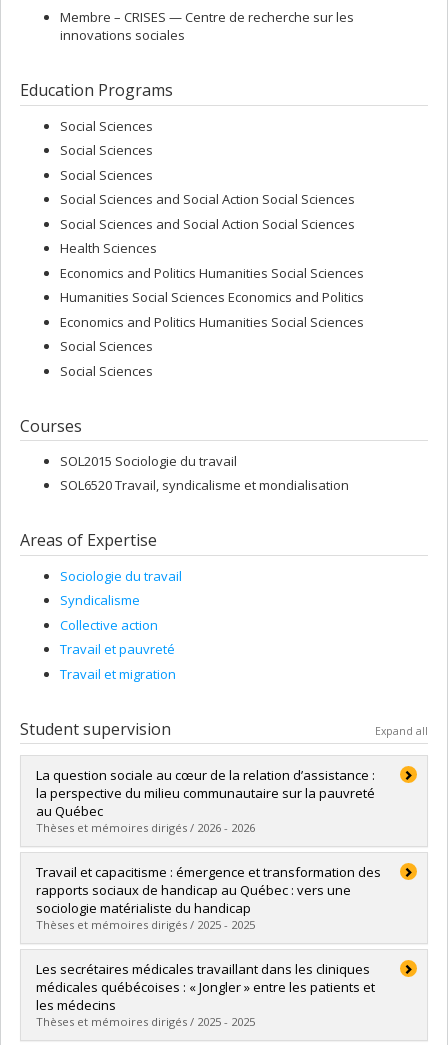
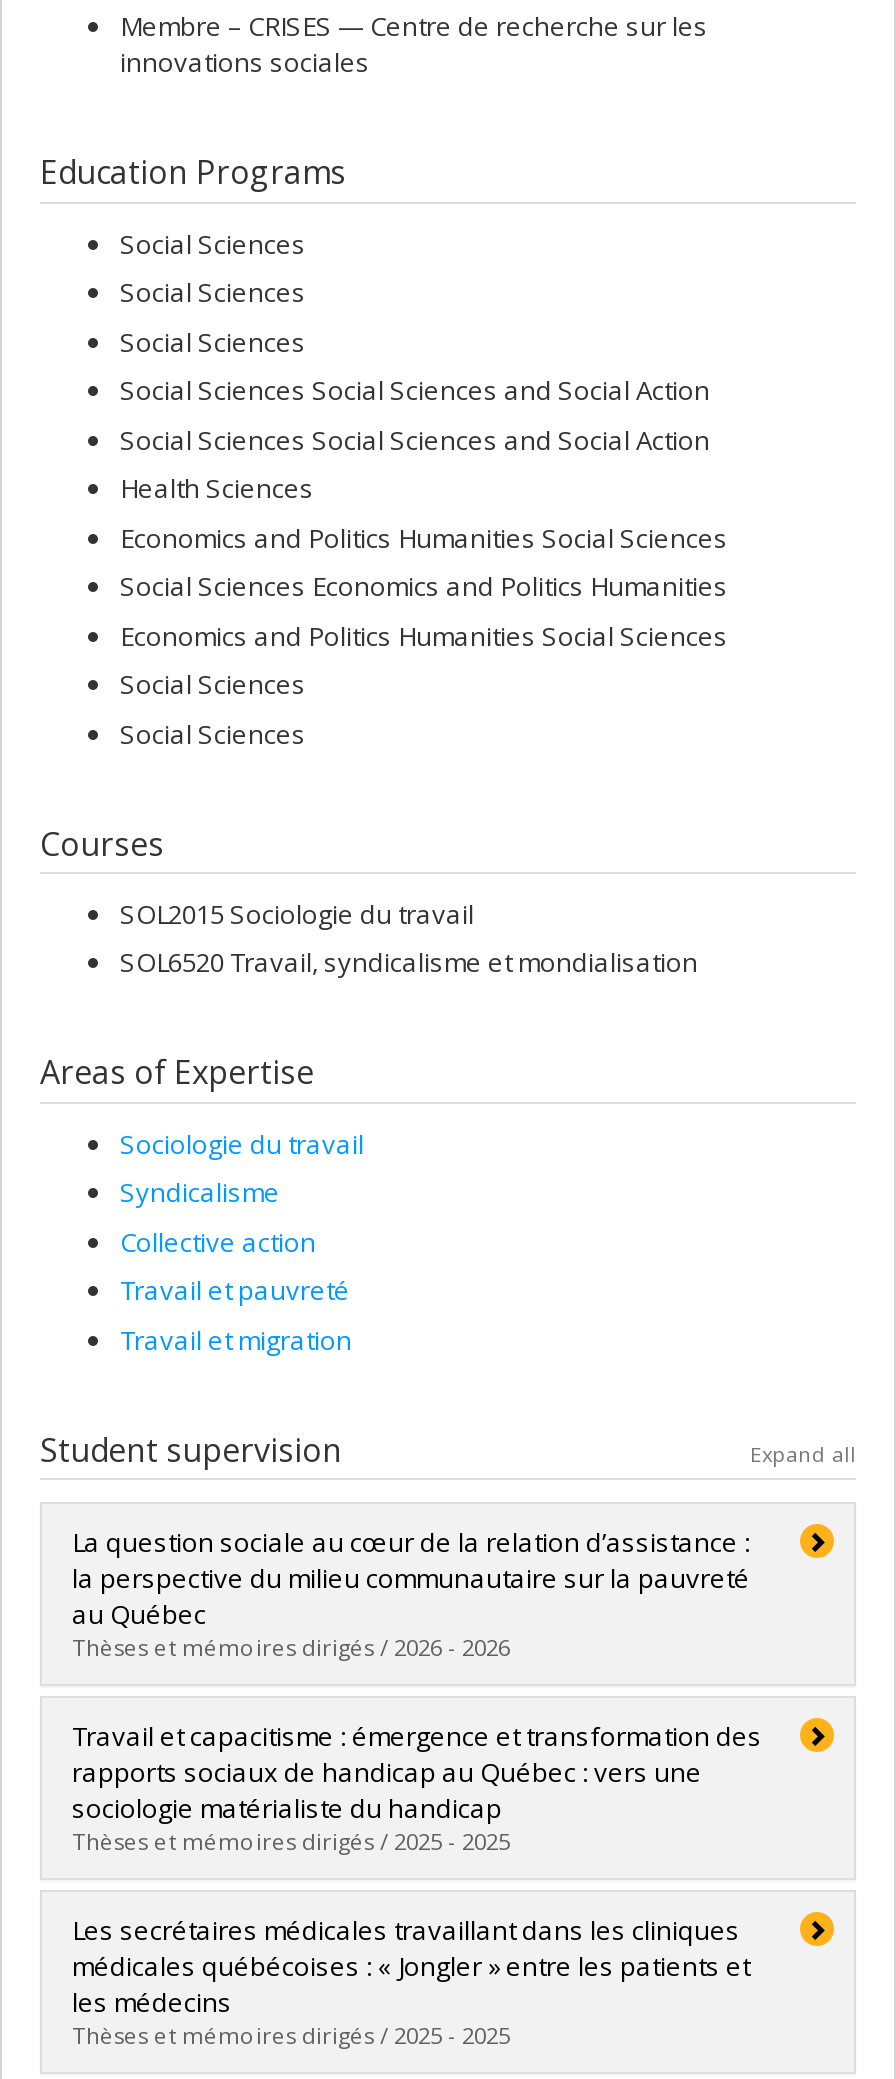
[60,190,355,208] Social Sciences and Social Action Social Sciences -> [120,372,710,408] Social Sciences Social Sciences and Social Action
[60,214,355,232] Social Sciences and Social Action Social Sciences -> [120,421,710,457] Social Sciences Social Sciences and Social Action
[60,288,364,306] Humanities Social Sciences Economics and Politics -> [120,568,728,604] Social Sciences Economics and Politics Humanities

